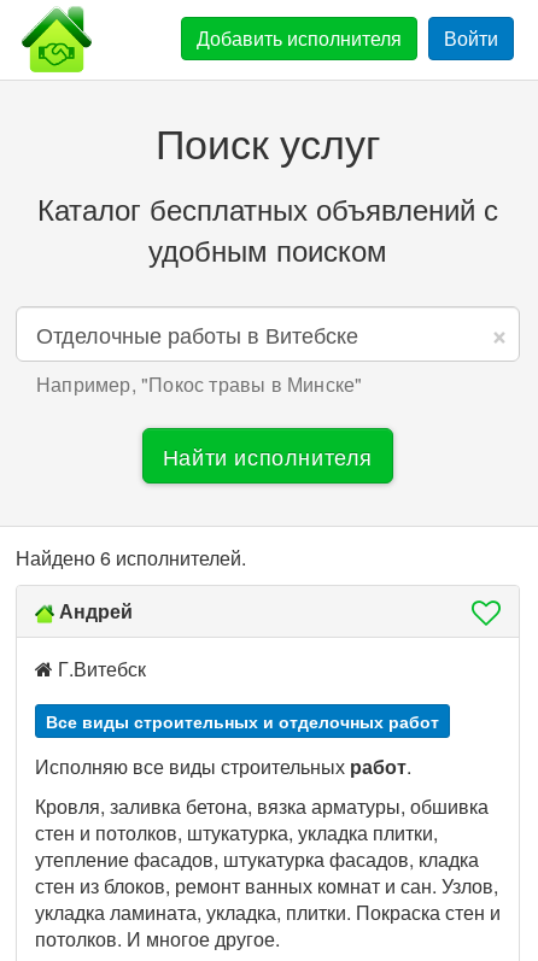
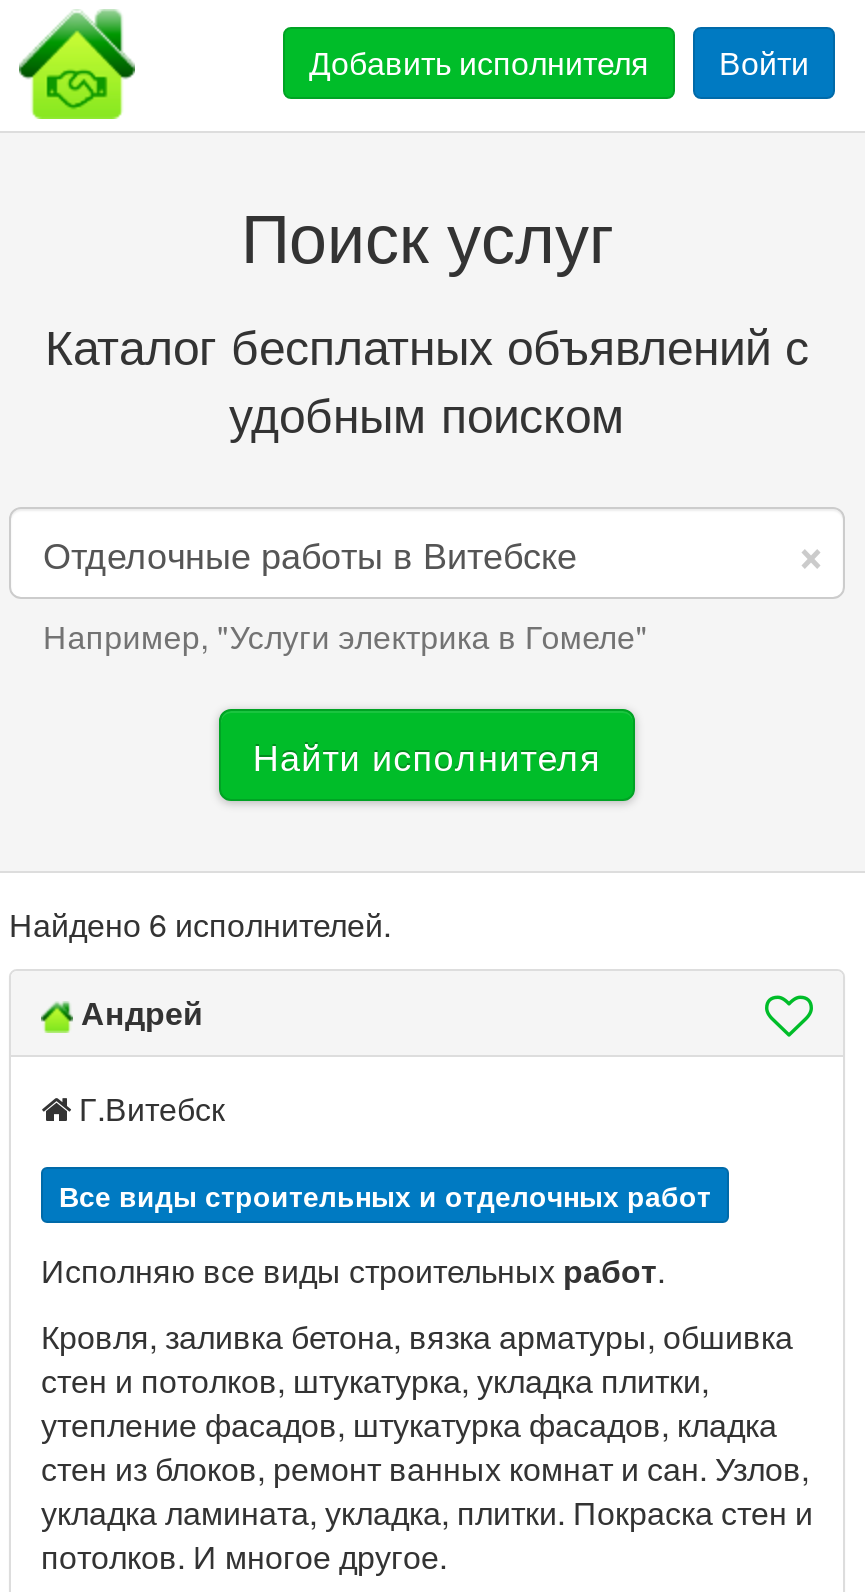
[36,370,362,398] Например, " Покос травы в Минске" -> [43,613,648,659] Например, " Услуги электрика в Гомеле"

